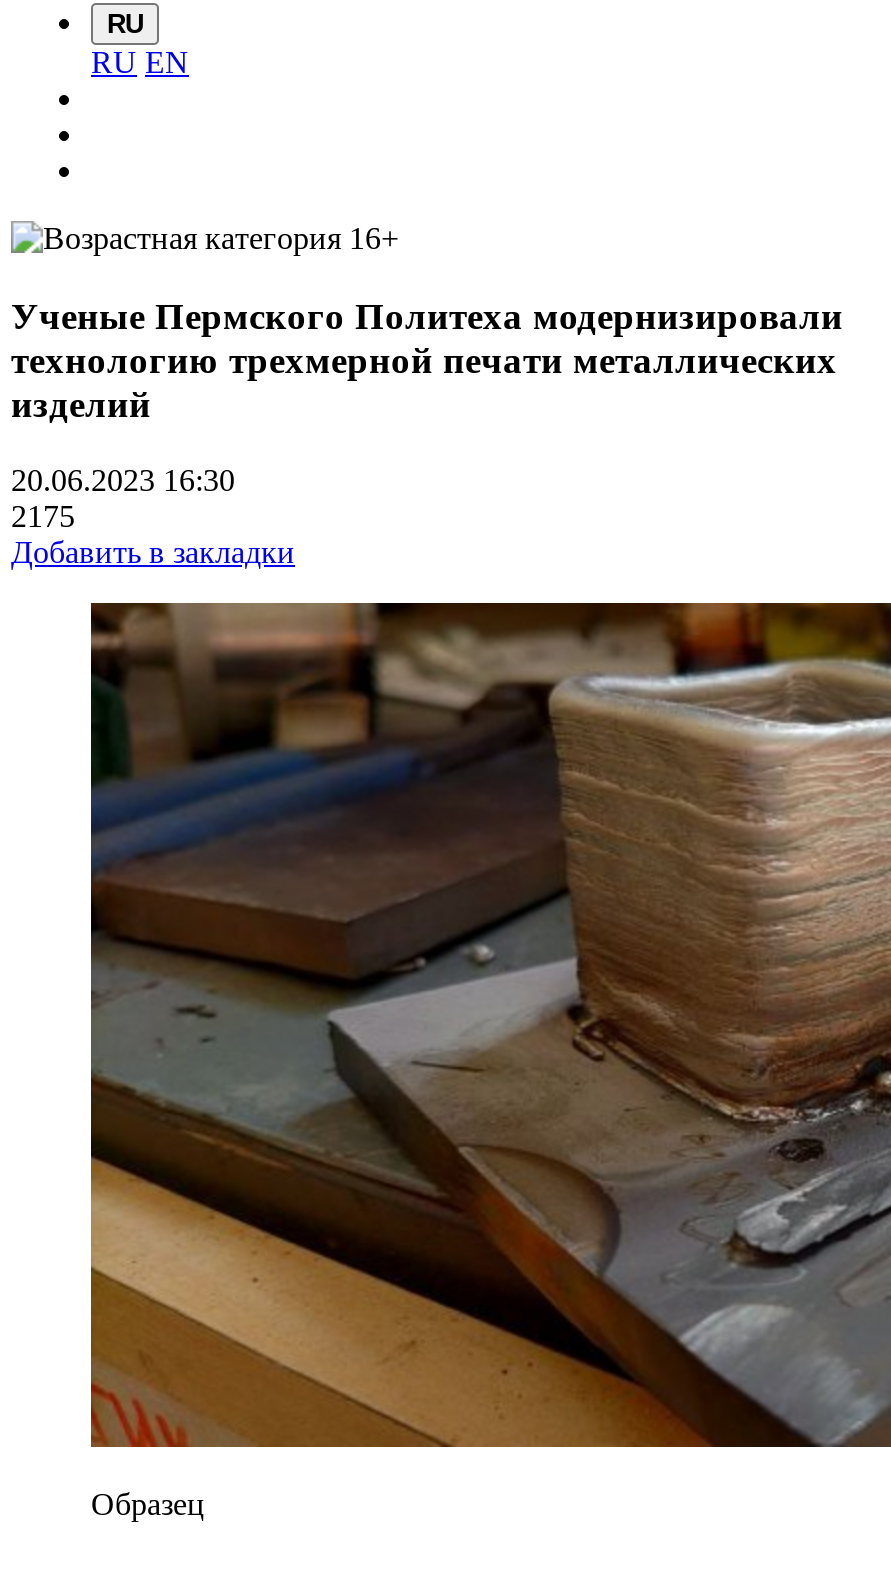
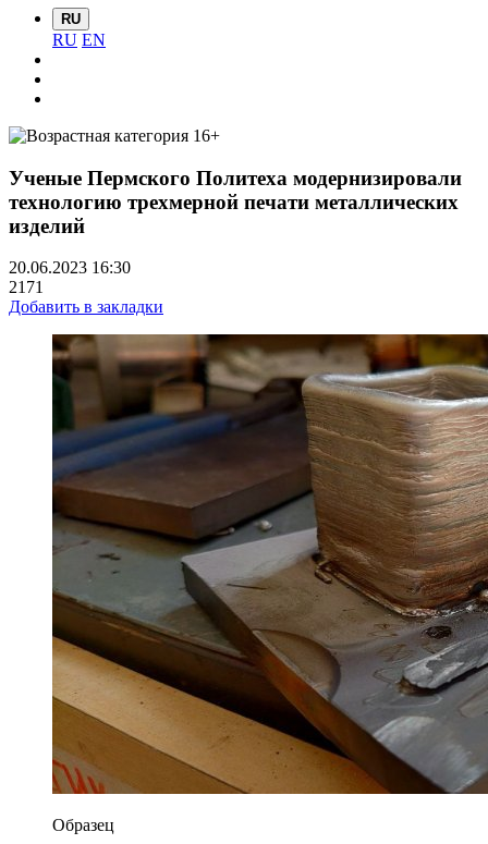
[11,500,75,534] 2175 -> [9,278,44,297] 2171

